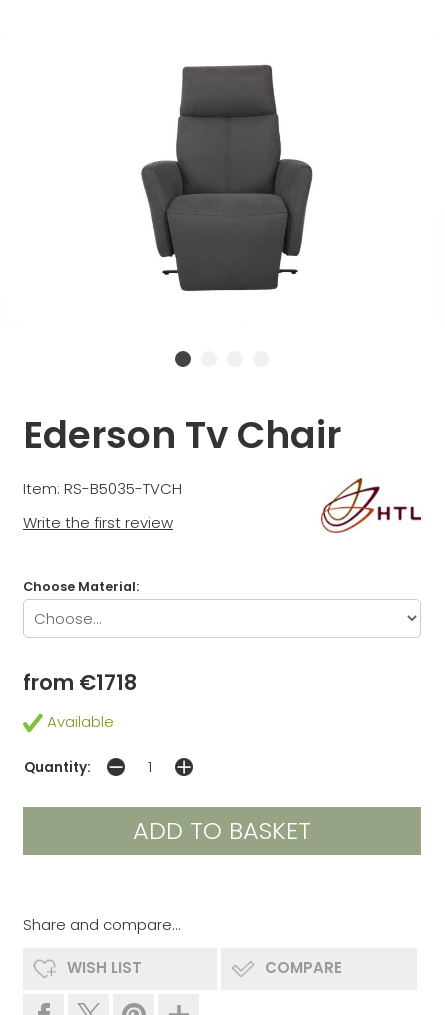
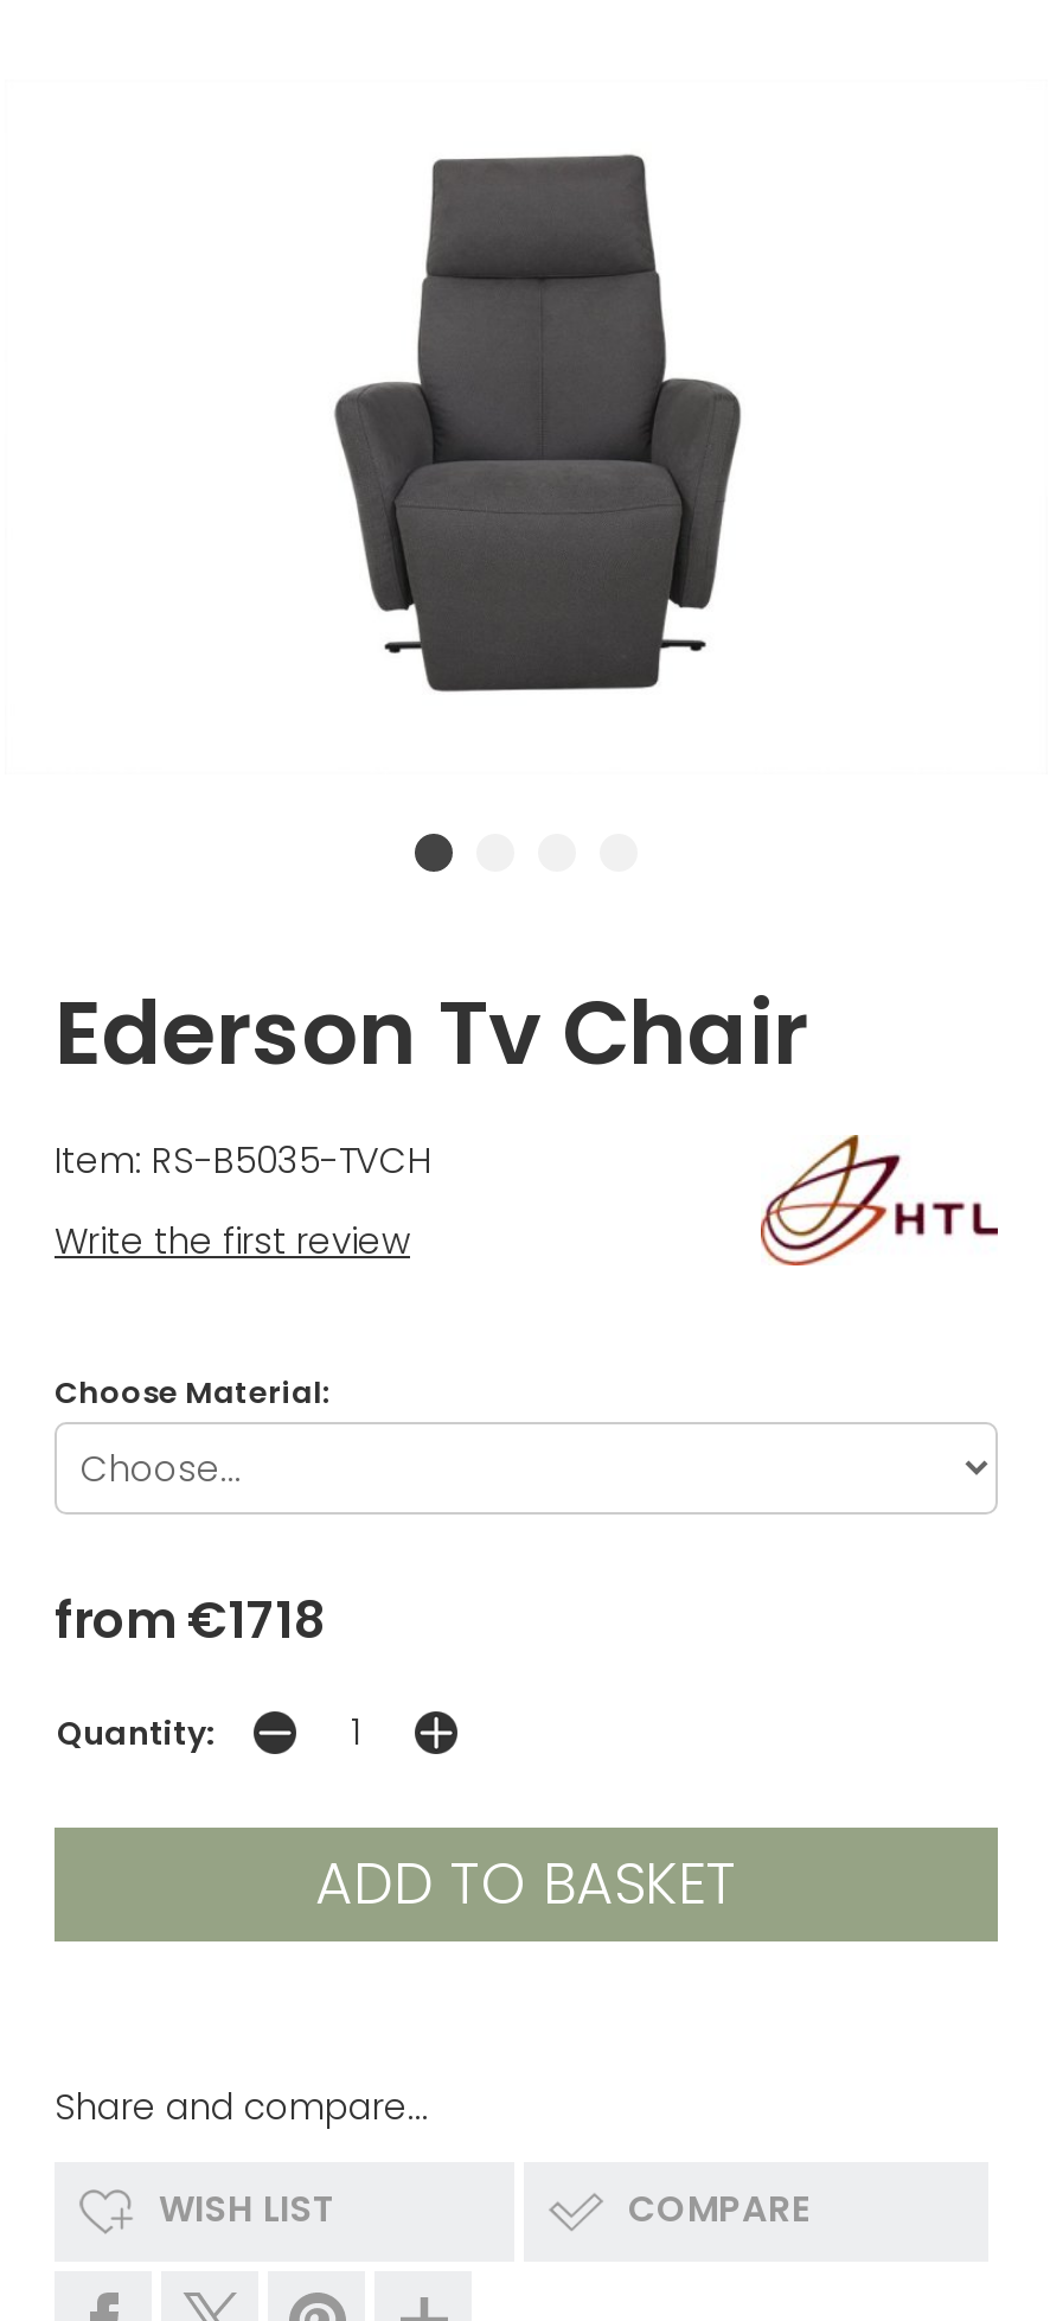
[43,711,114,732] Available -> none

